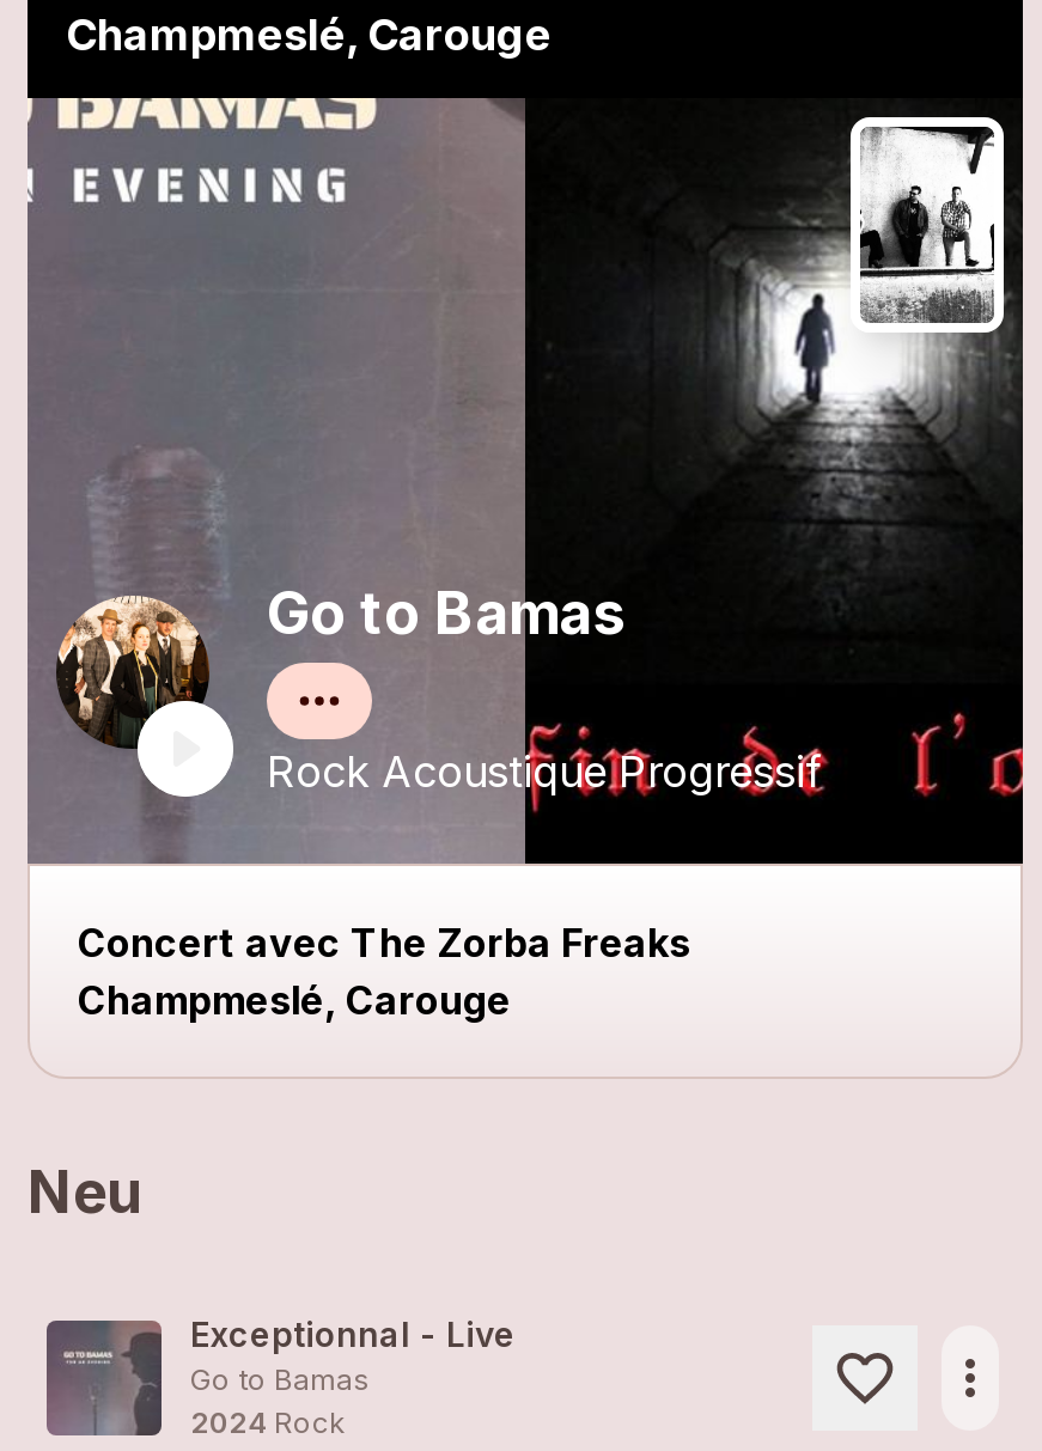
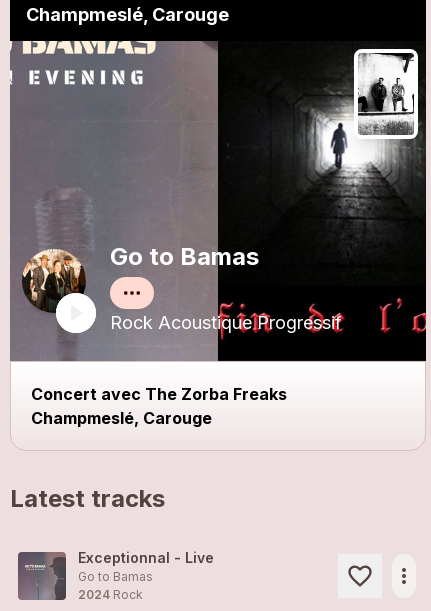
[28,1158,140,1227] Neu -> [10,484,165,513] Latest tracks

